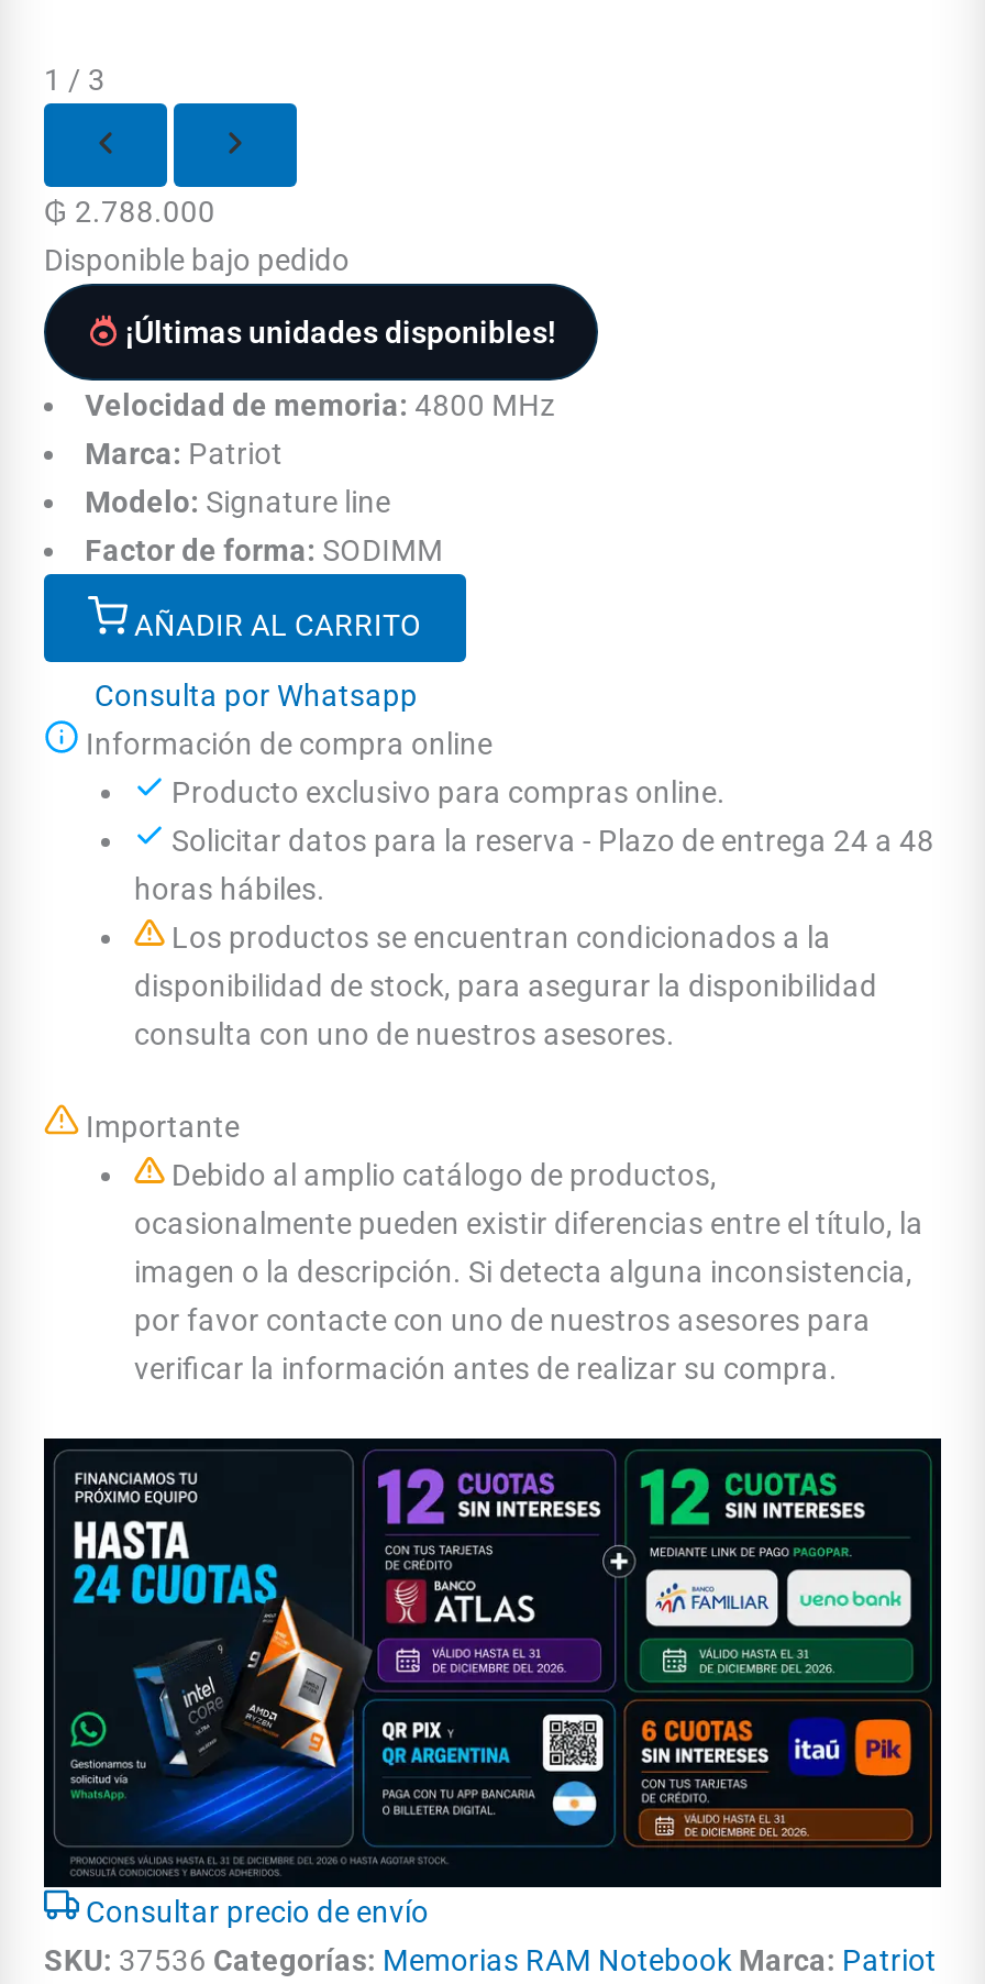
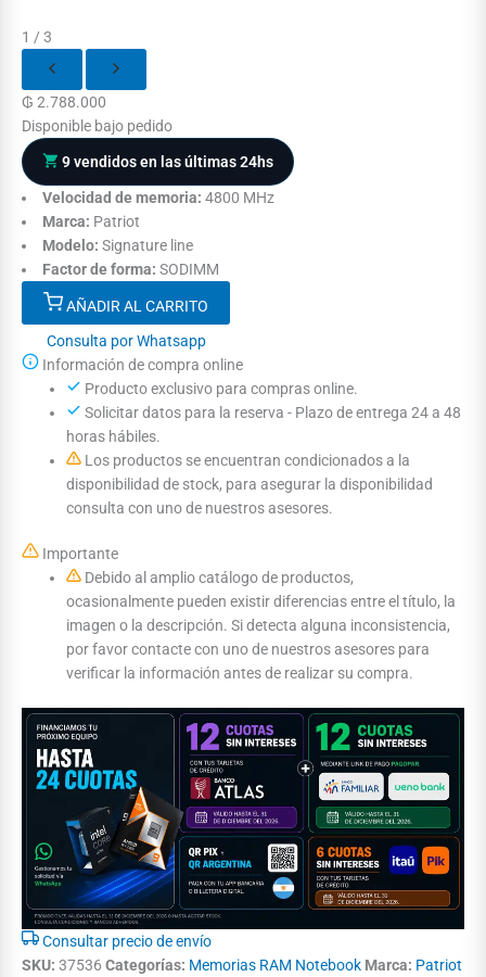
[125,314,556,349] ¡Últimas unidades disponibles! -> [62,153,273,170] 9 vendidos en las últimas 24hs

